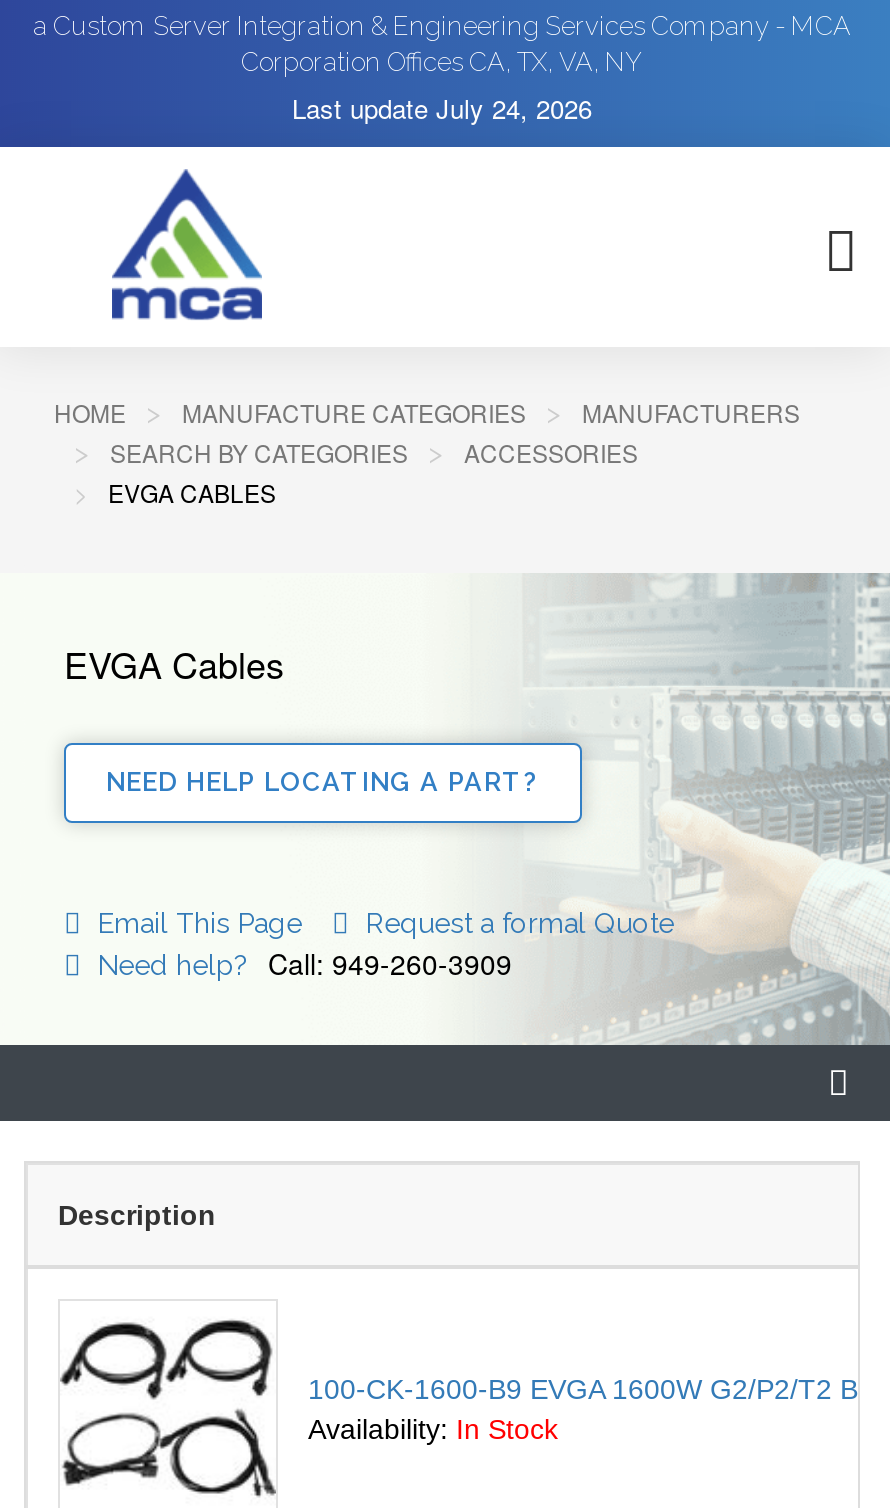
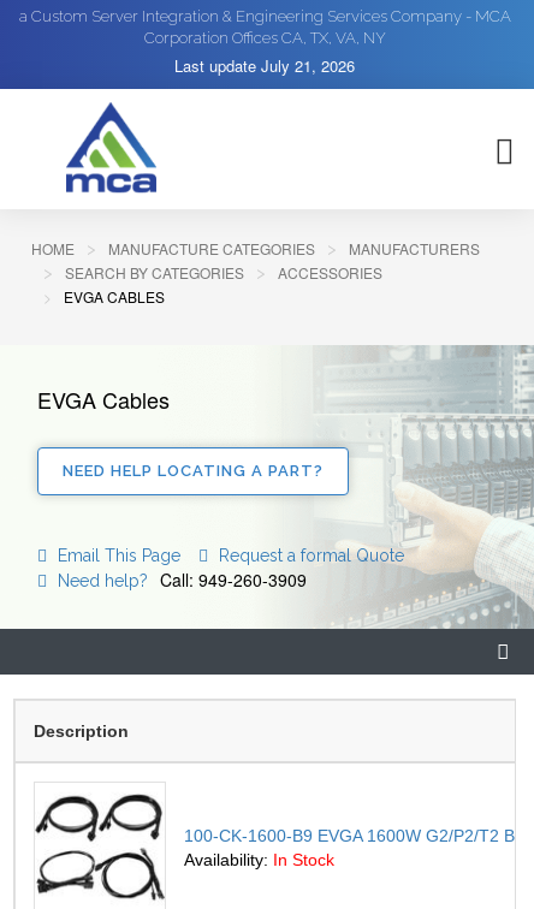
[292,89,592,127] Last update July 24, 2026 -> [174,54,355,77] Last update July 21, 2026

